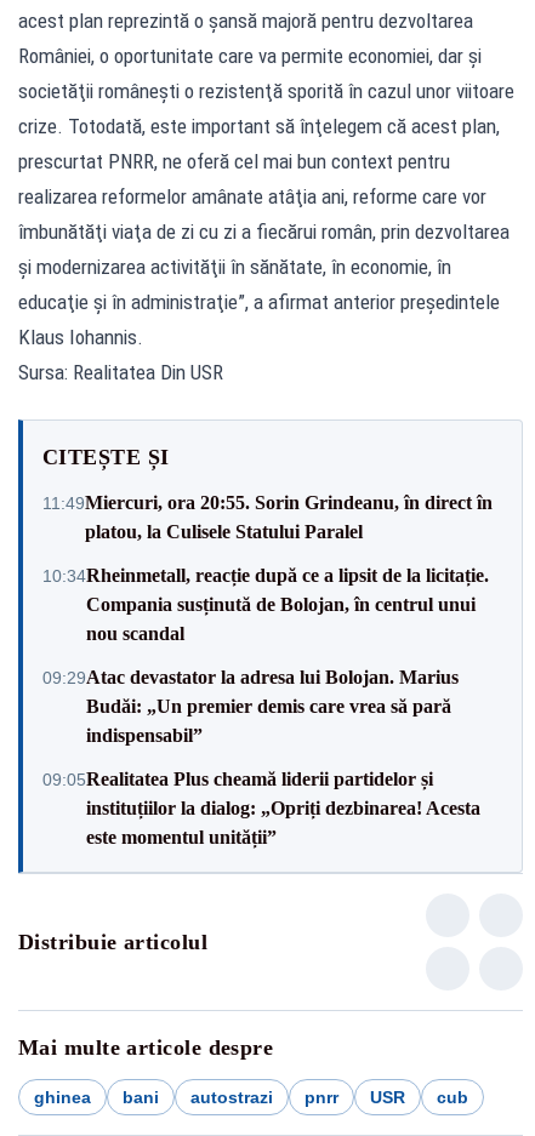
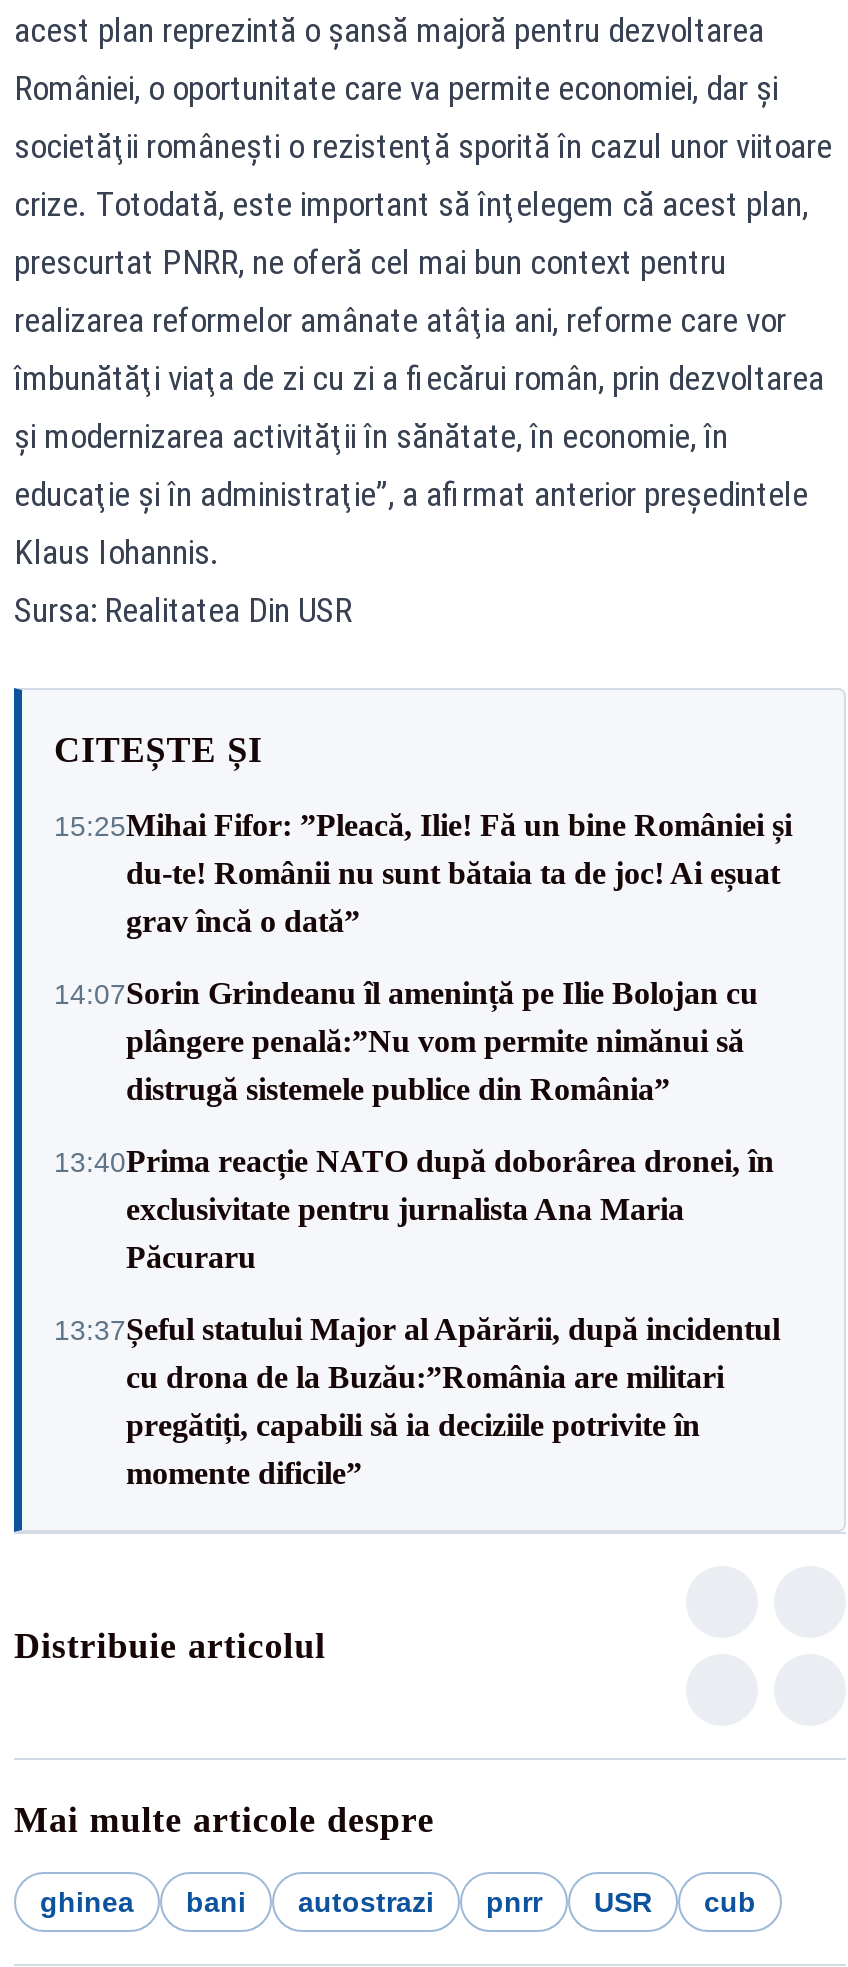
[42,492,493,541] 11:49Miercuri, ora 20:55. Sorin Grindeanu, în direct în | platou, la Culisele Statului Paralel -> [54,808,792,938] 15:25Mihai Fifor: ”Pleacă, Ilie! Fă un bine României și | du-te! Românii nu sunt bătaia ta de joc! Ai eșuat | grav încă o dată”
[42,564,489,643] 10:34Rheinmetall, reacție după ce a lipsit de la licitație. | Compania susținută de Bolojan, în centrul unui | nou scandal -> [54,976,758,1106] 14:07Sorin Grindeanu îl amenință pe Ilie Bolojan cu | plângere penală:”Nu vom permite nimănui să | distrugă sistemele publice din România”
[42,666,459,745] 09:29Atac devastator la adresa lui Bolojan. Marius | Budăi: „Un premier demis care vrea să pară | indispensabil” -> [54,1144,774,1274] 13:40Prima reacție NATO după doborârea dronei, în | exclusivitate pentru jurnalista Ana Maria | Păcuraru
[42,768,480,847] 09:05Realitatea Plus cheamă liderii partidelor și | instituțiilor la dialog: „Opriți dezbinarea! Acesta | este momentul unității” -> [54,1312,780,1490] 13:37Șeful statului Major al Apărării, după incidentul | cu drona de la Buzău:”România are militari | pregătiți, capabili să ia deciziile potrivite în | momente dificile”

